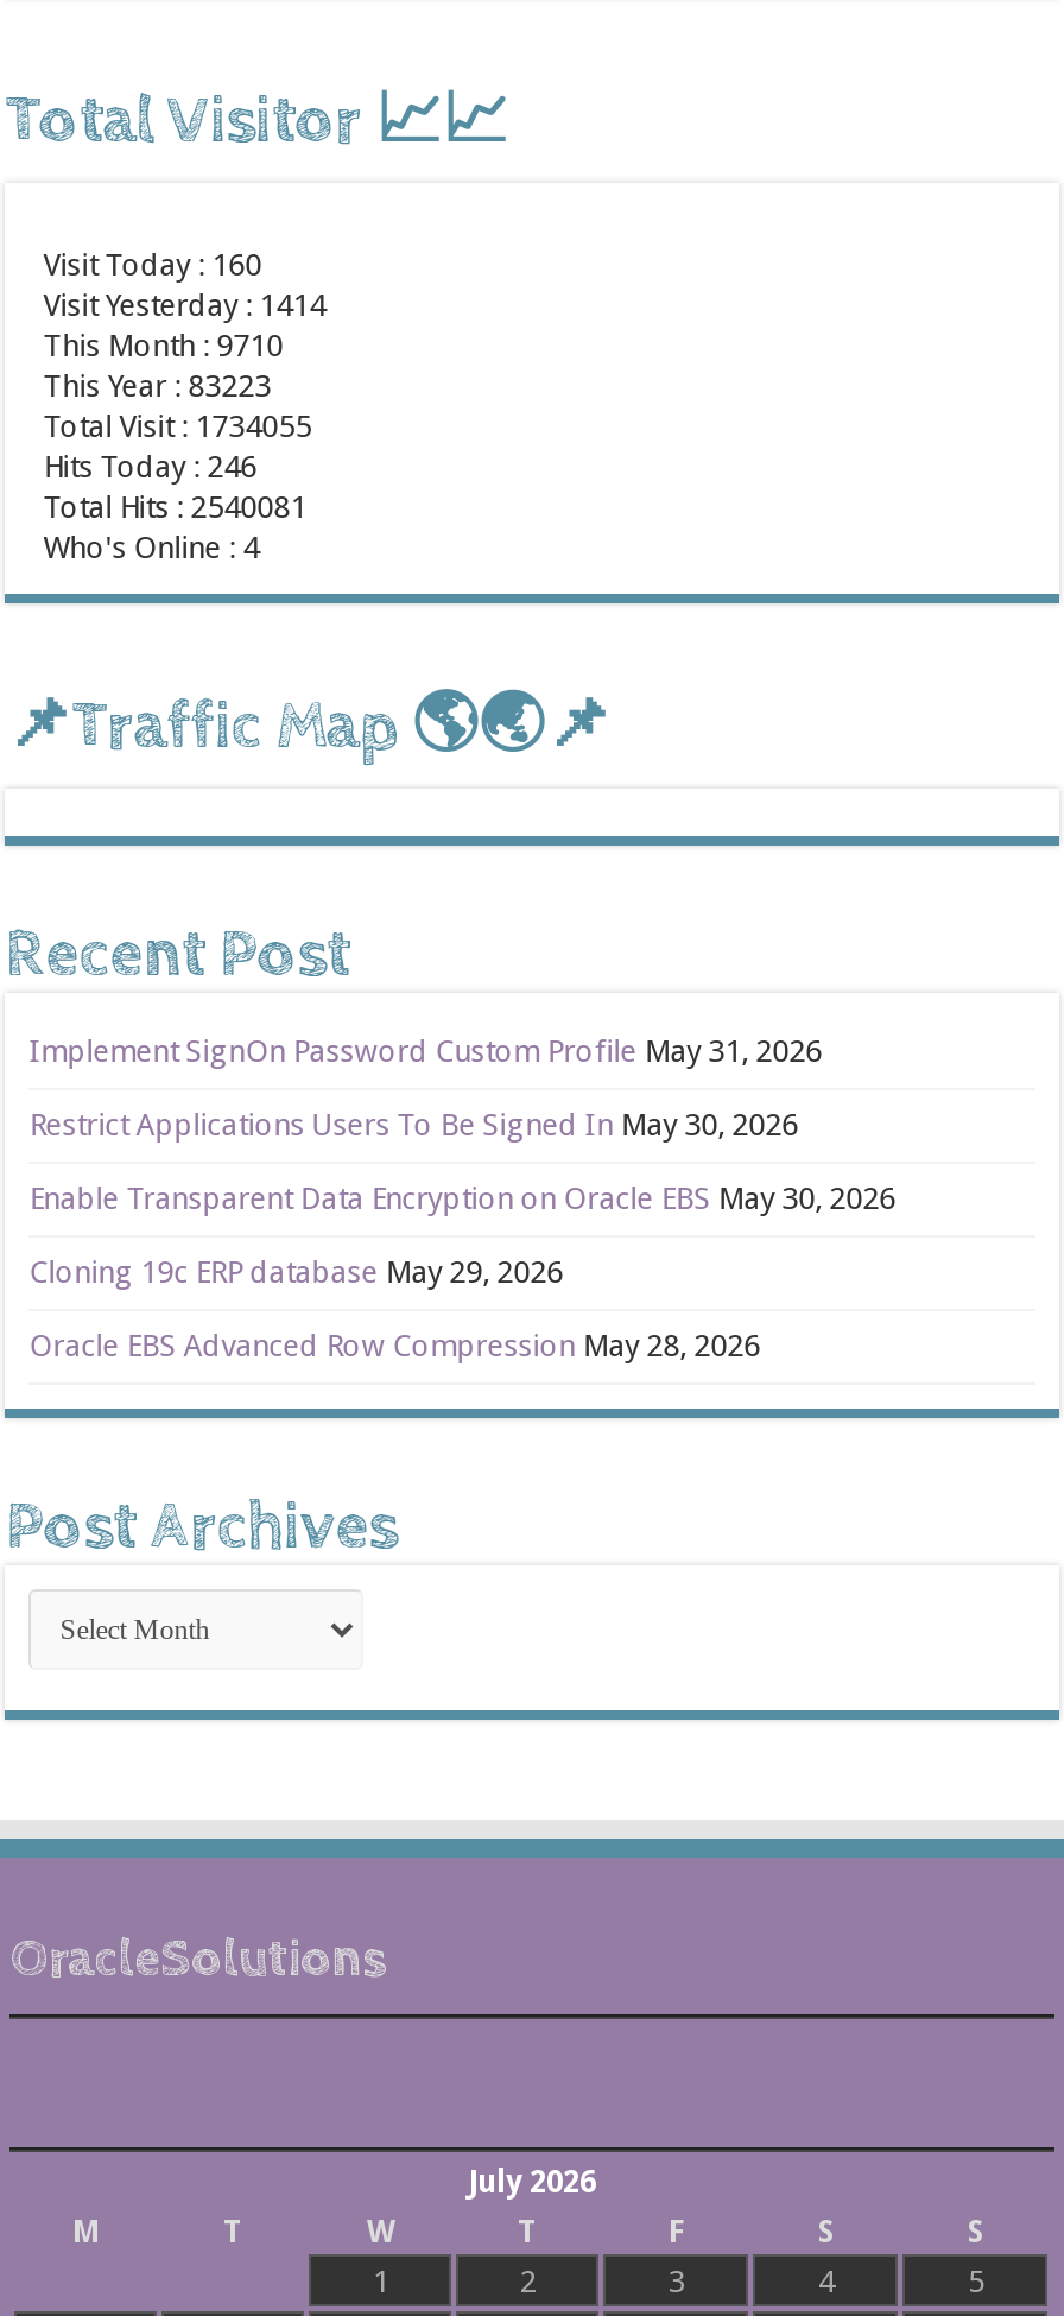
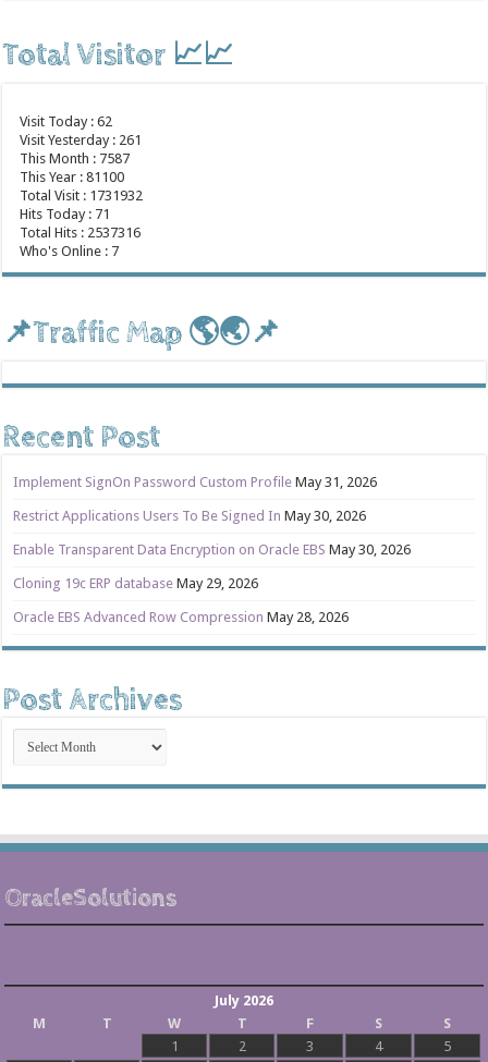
[36,246,262,281] Visit Today : 160 -> [17,113,112,129] Visit Today : 62
[36,286,326,322] Visit Yesterday : 1414 -> [17,131,142,148] Visit Yesterday : 261
[36,327,283,362] This Month : 9710 -> [17,150,130,166] This Month : 7587
[36,367,271,403] This Year : 83223 -> [17,168,124,185] This Year : 81100
[36,407,312,443] Total Visit : 1734055 -> [17,187,143,203] Total Visit : 1731932
[36,448,257,483] Hits Today : 246 -> [17,205,110,222] Hits Today : 71
[36,488,307,524] Total Hits : 2540081 -> [17,224,141,240] Total Hits : 2537316
[36,529,259,564] Who's Online : 4 -> [17,242,119,259] Who's Online : 7

